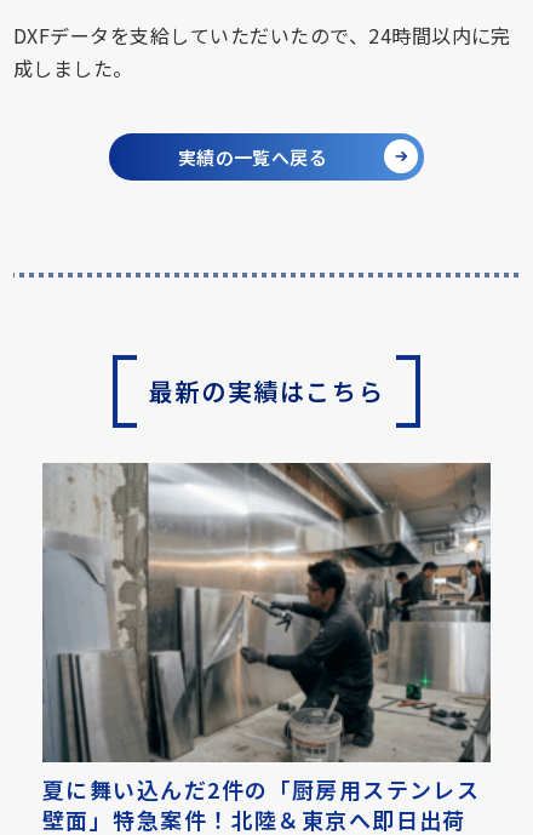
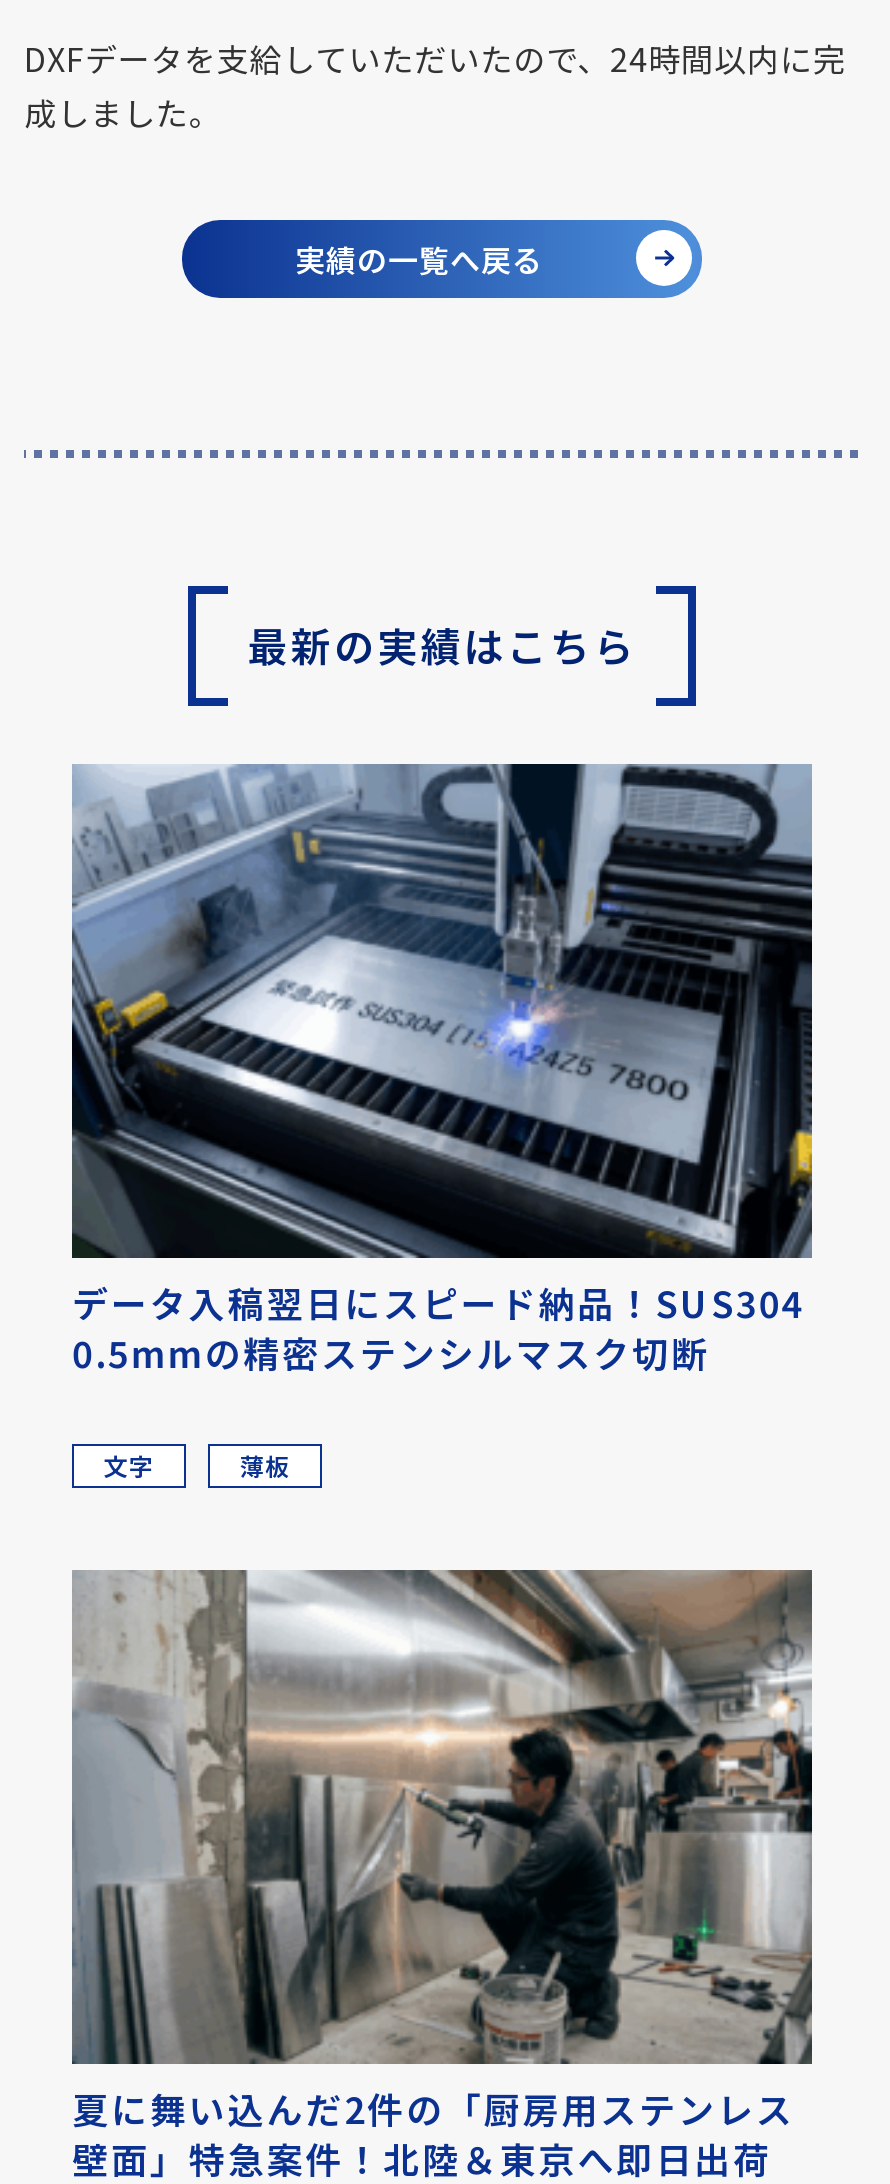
none -> [72,762,814,1481] [image] | データ入稿翌日にスピード納品！SUS304 | 0.5mmの精密ステンシルマスク切断 | 文字 | 薄板

